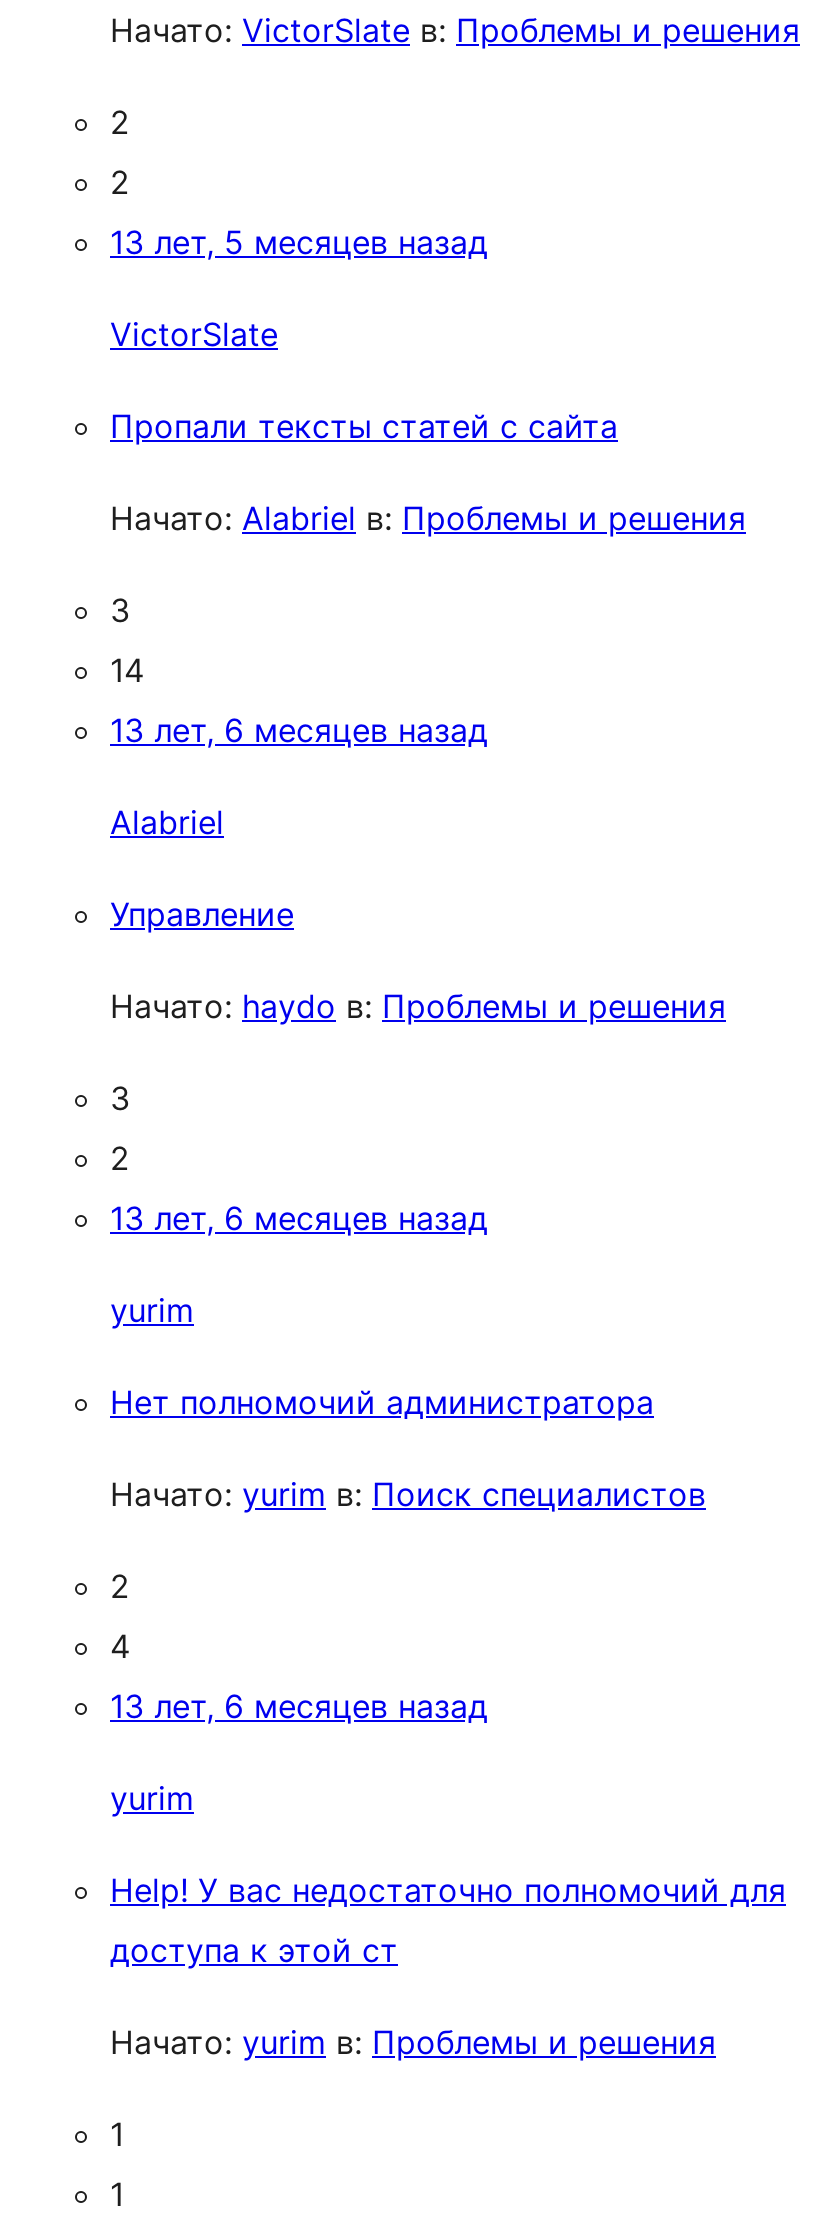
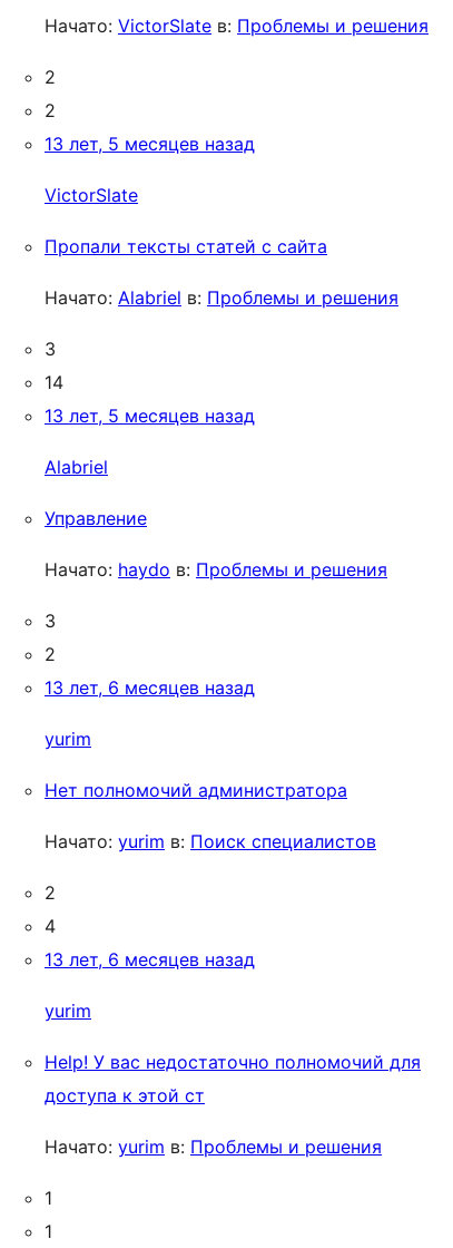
[110,710,488,750] 13 лет, 6 месяцев назад -> [45,404,255,427] 13 лет, 5 месяцев назад

